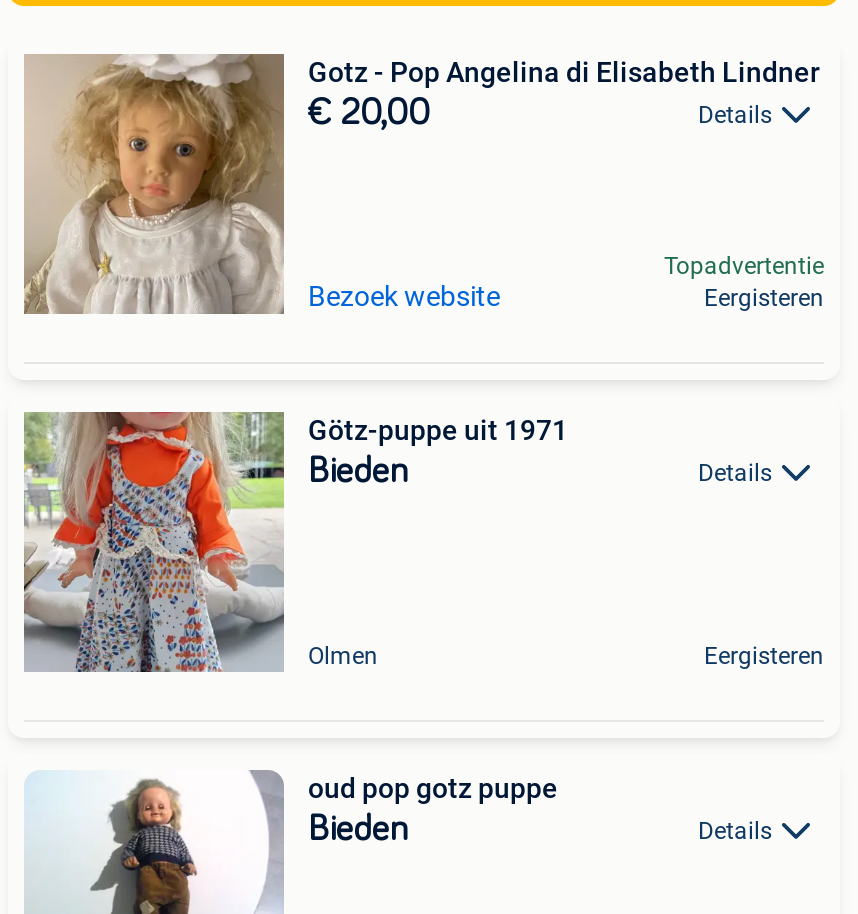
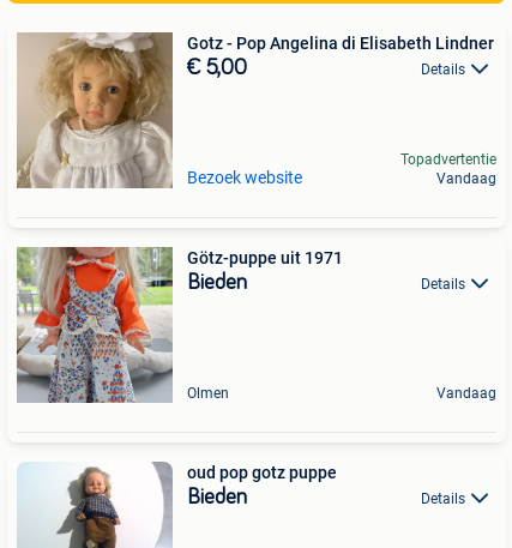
[308,96,430,132] € 20,00 -> [187,58,247,79] € 5,00
[704,284,824,312] Eergisteren -> [436,170,496,187] Vandaag
[704,642,824,670] Eergisteren -> [436,385,496,402] Vandaag

